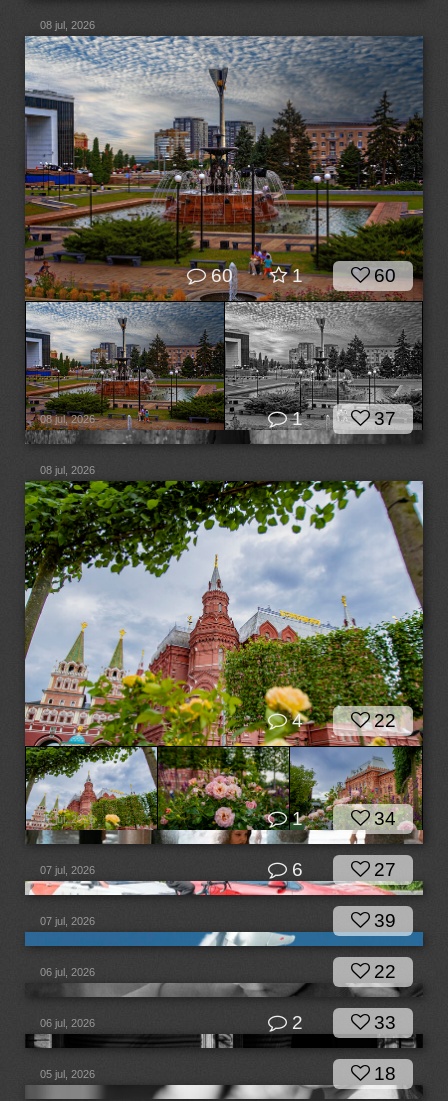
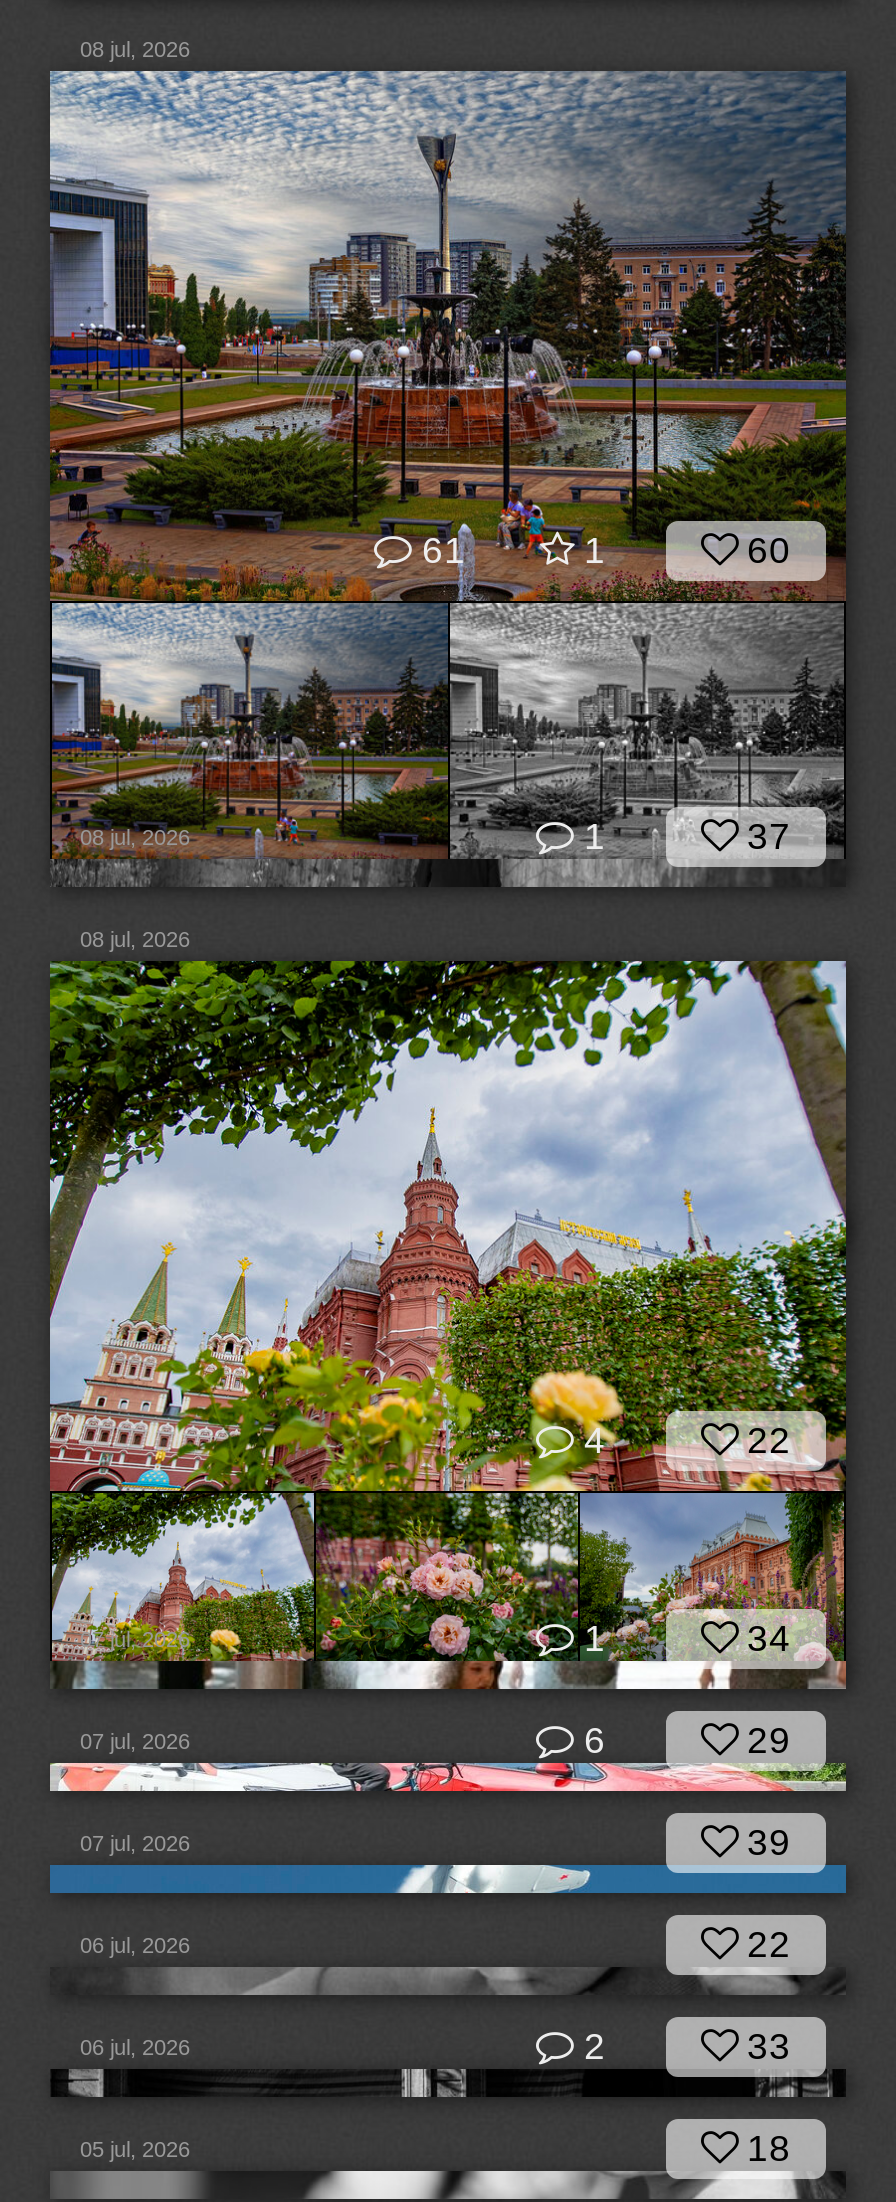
[206,265,233,286] 60 -> [412,530,466,572] 61
[373,859,395,880] 27 -> [747,1719,791,1761] 29

